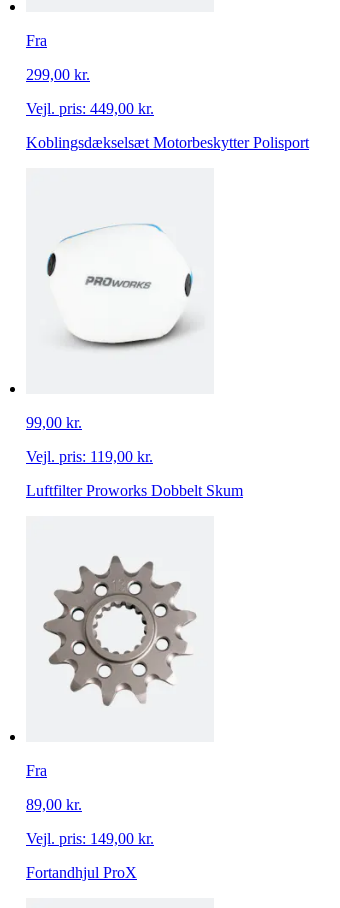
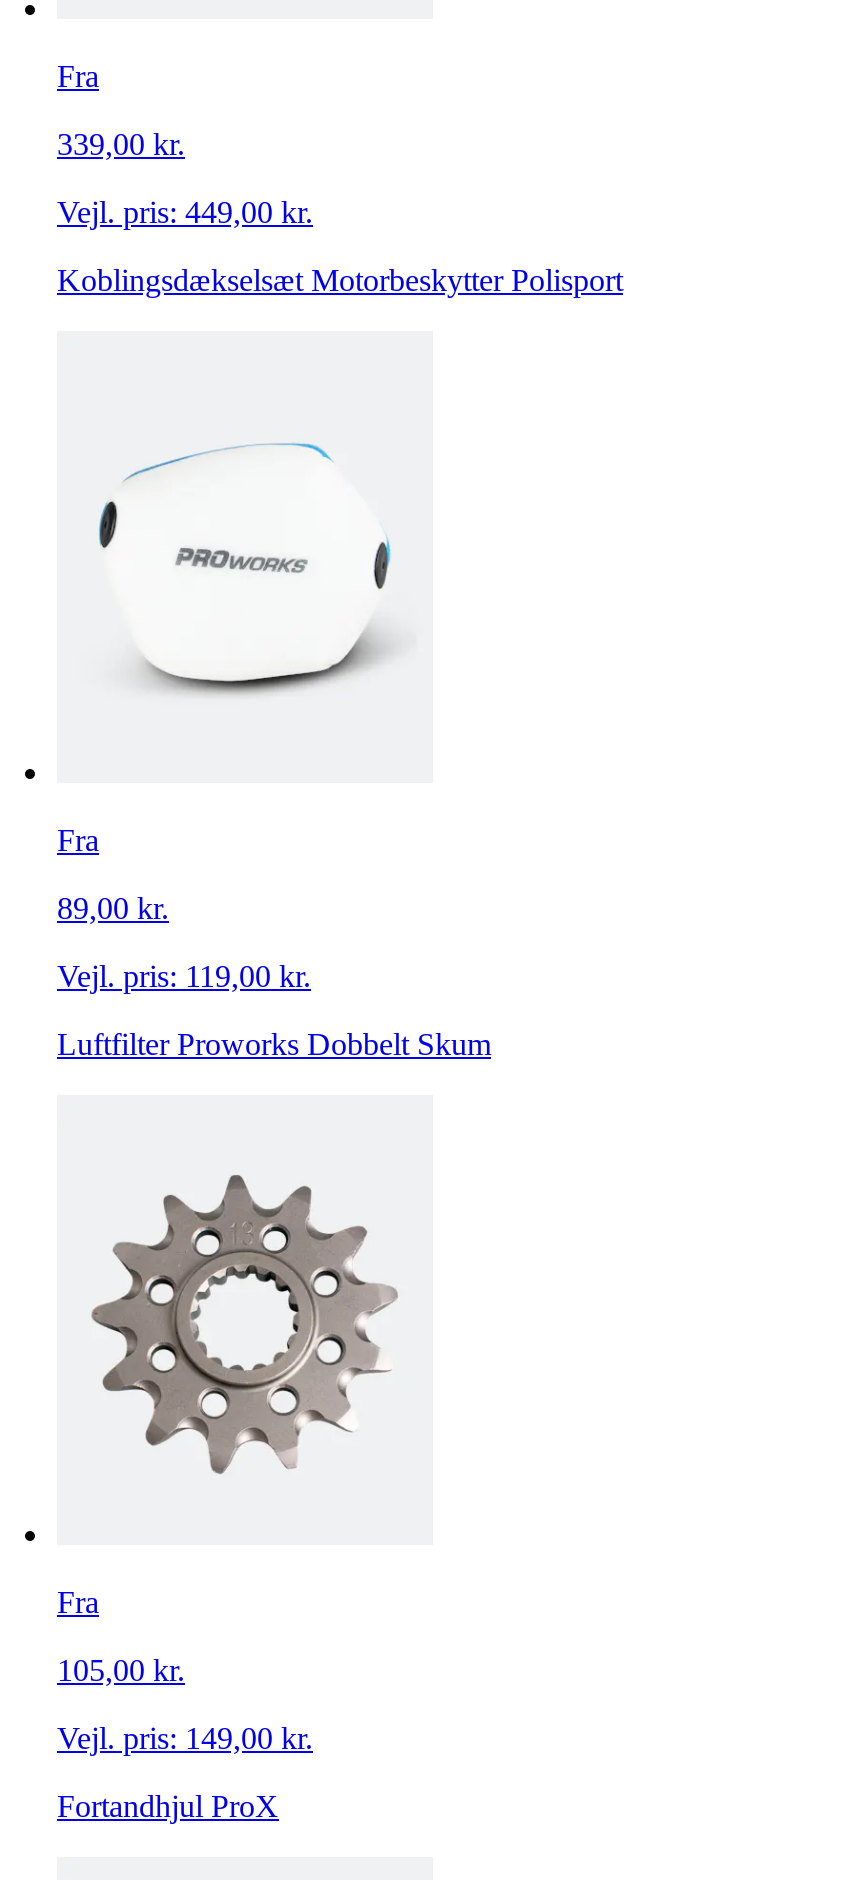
[26,66,90,83] 299,00 kr. -> [57,127,185,161] 339,00 kr.
[26,414,82,431] 99,00 kr. -> [57,822,169,924] Fra | 89,00 kr.
[26,796,82,813] 89,00 kr. -> [57,1654,185,1688] 105,00 kr.

